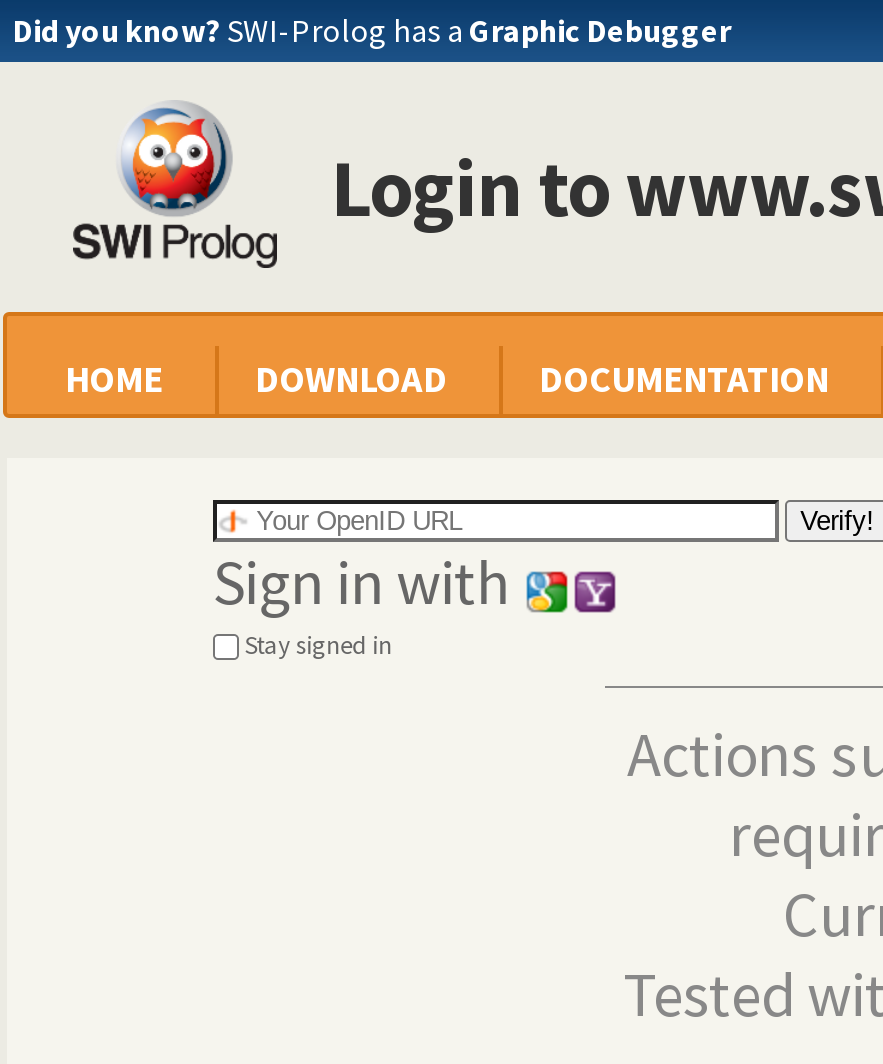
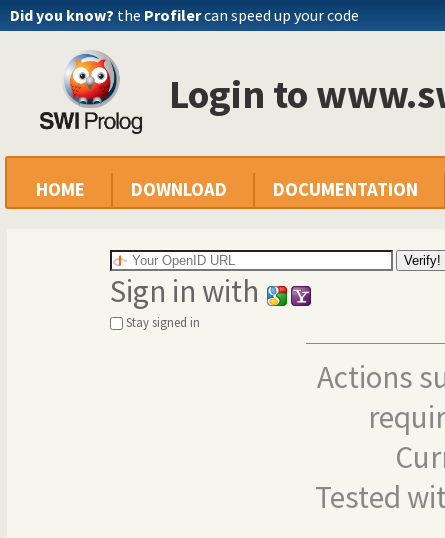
[13,10,731,50] Did you know? SWI-Prolog has a Graphic Debugger -> [10,5,359,25] Did you know? the Profiler can speed up your code

